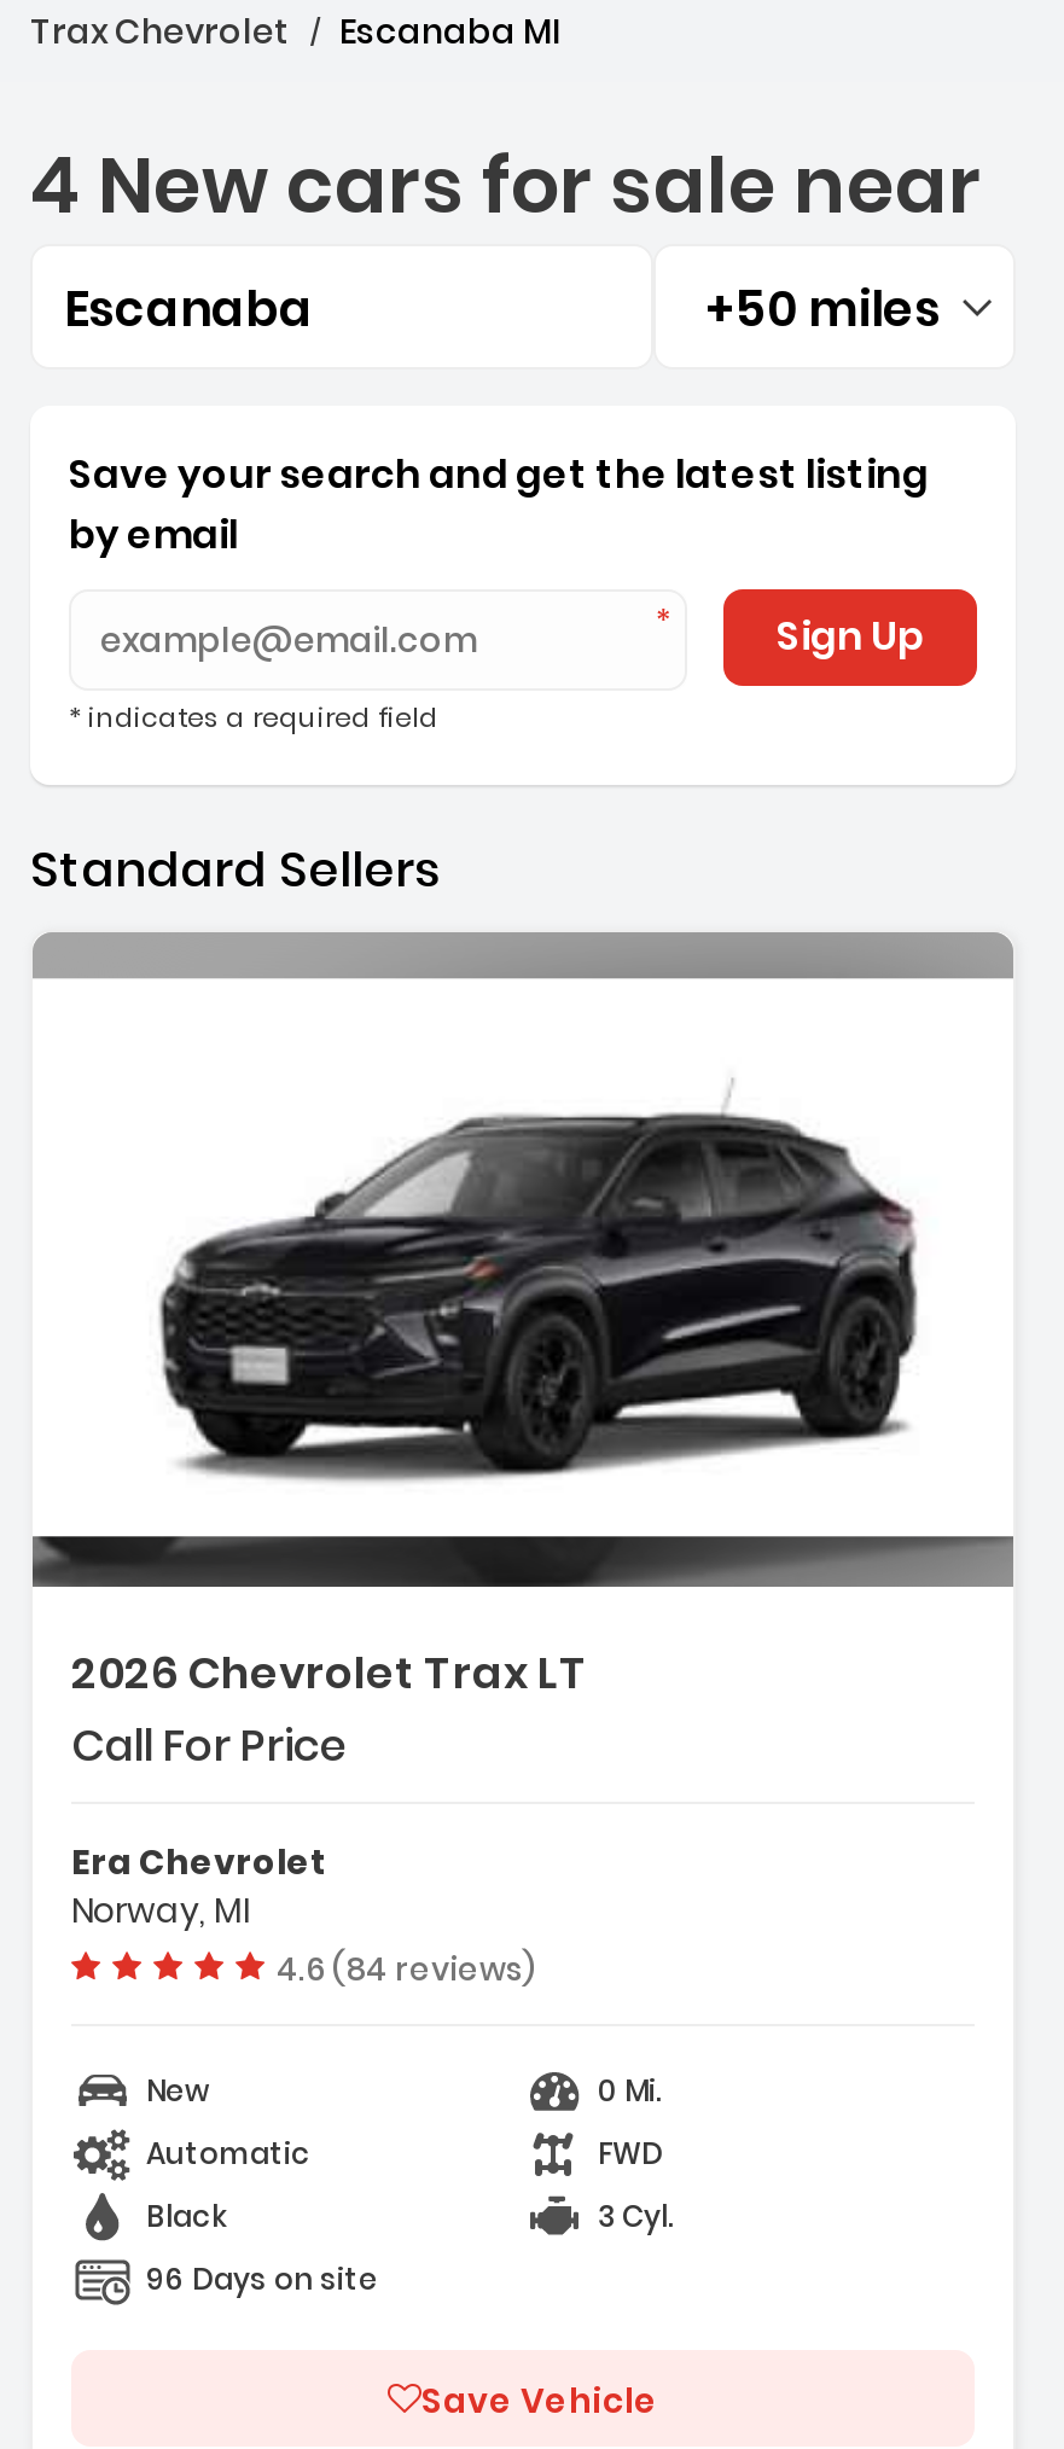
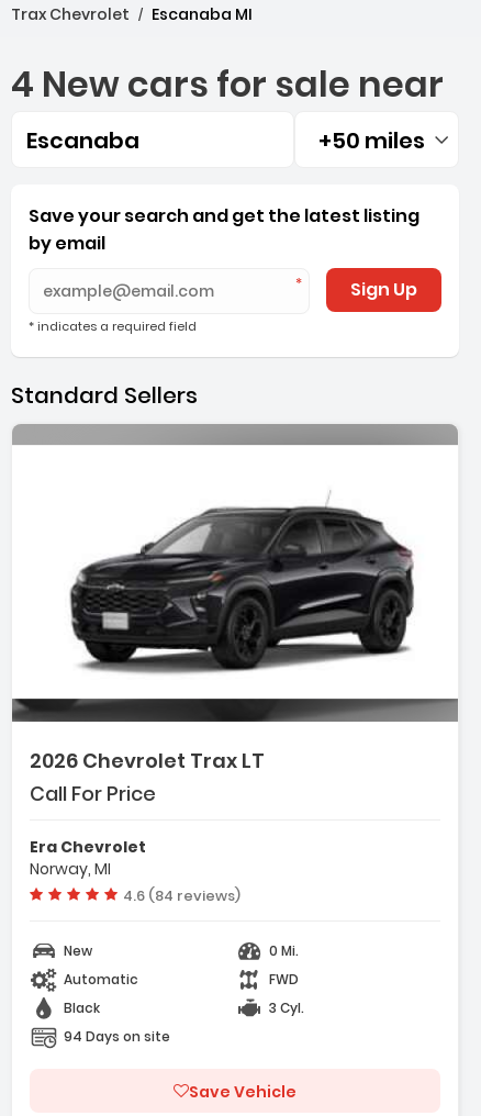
[146,2258,378,2299] 96 Days on site -> [64,1027,170,1046] 94 Days on site

